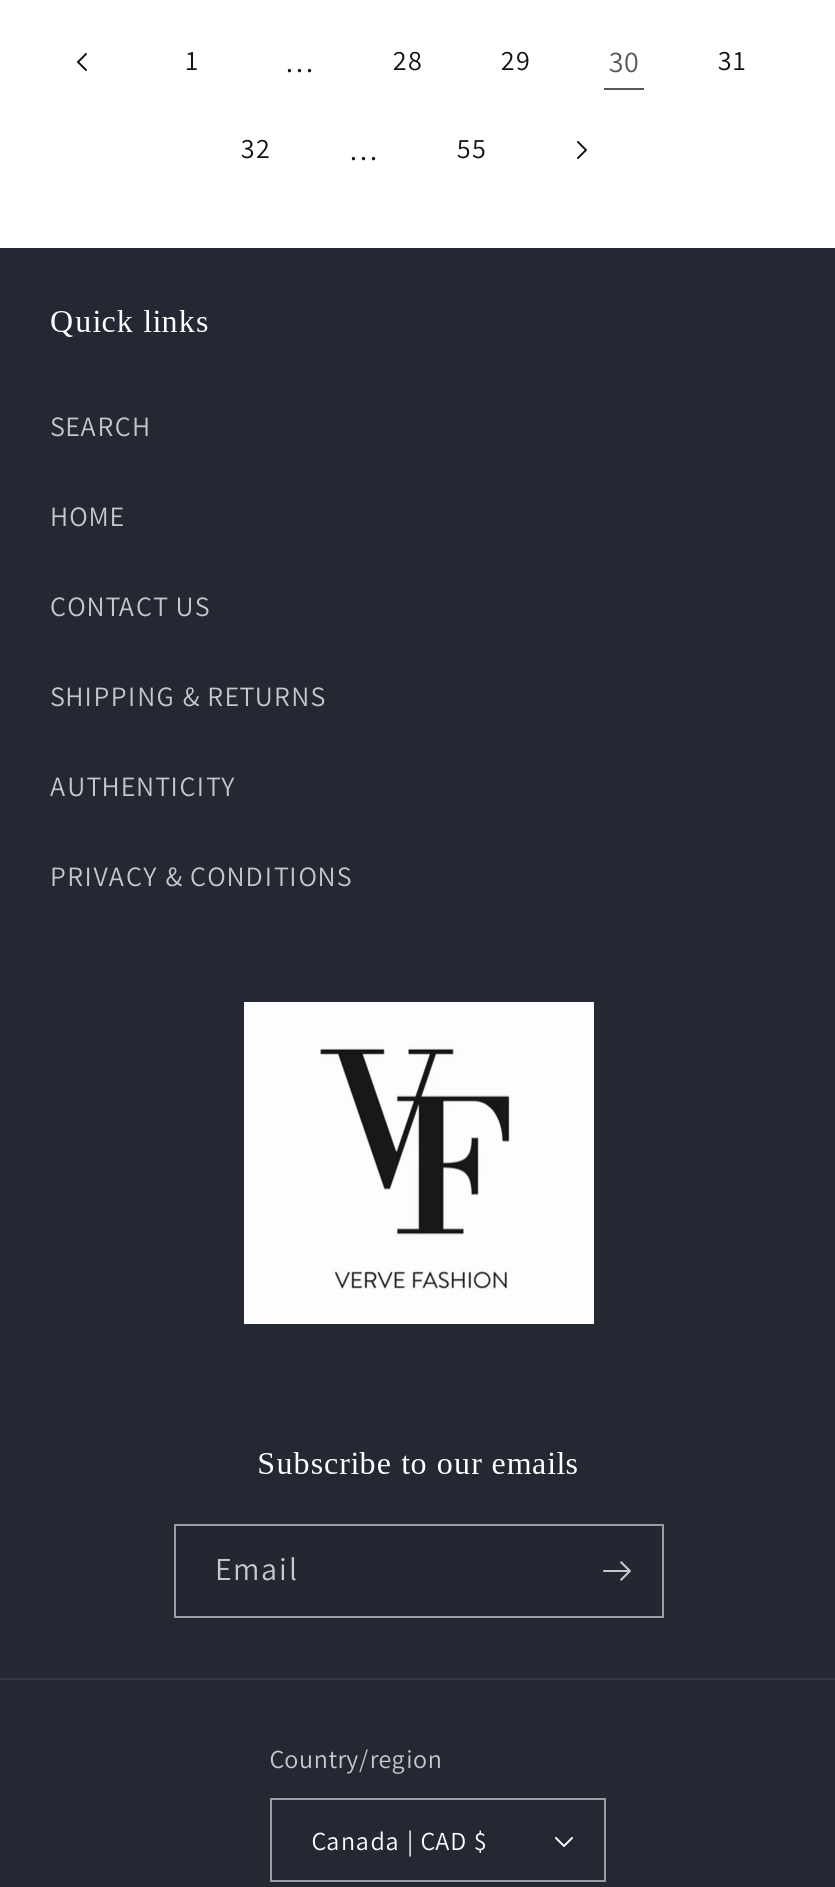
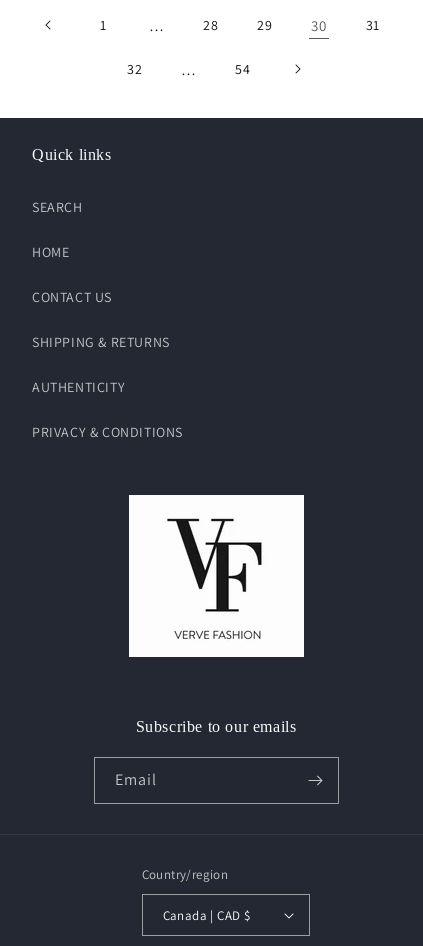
[457,130,487,166] 55 -> [235,59,251,77] 54

